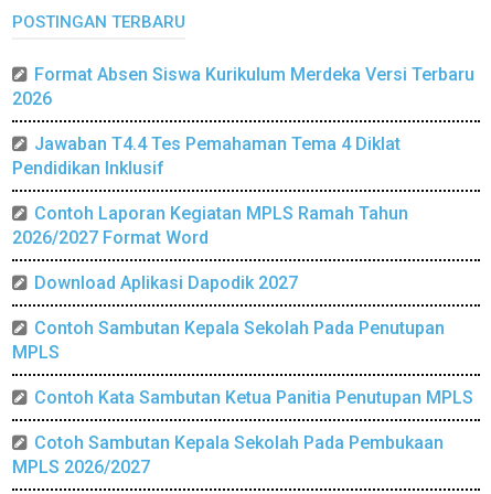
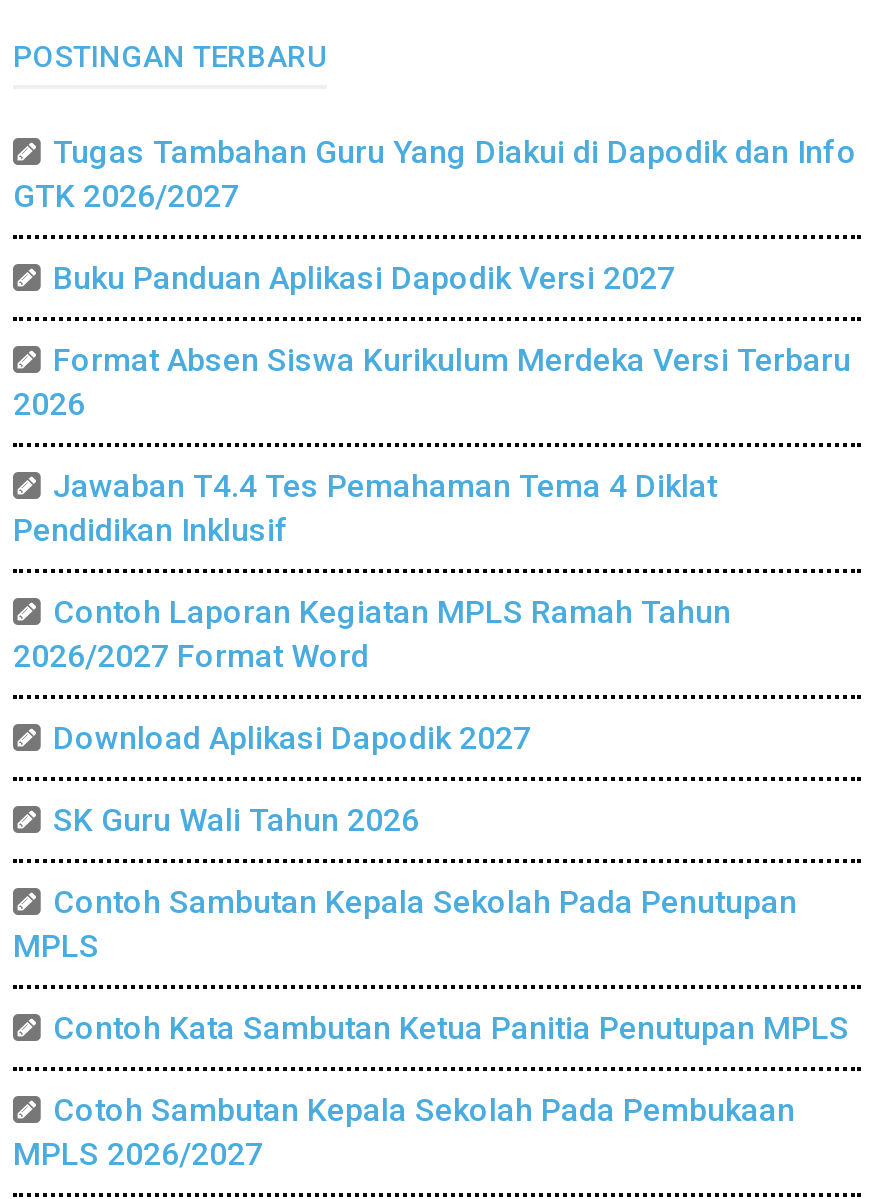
none -> [13,133,857,297] Tugas Tambahan Guru Yang Diakui di Dapodik dan Info | GTK 2026/2027 | Buku Panduan Aplikasi Dapodik Versi 2027
none -> [53,801,419,839] SK Guru Wali Tahun 2026

